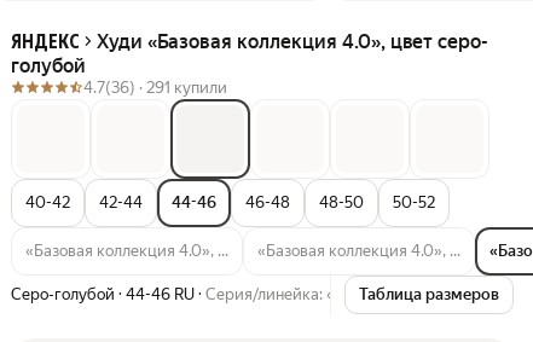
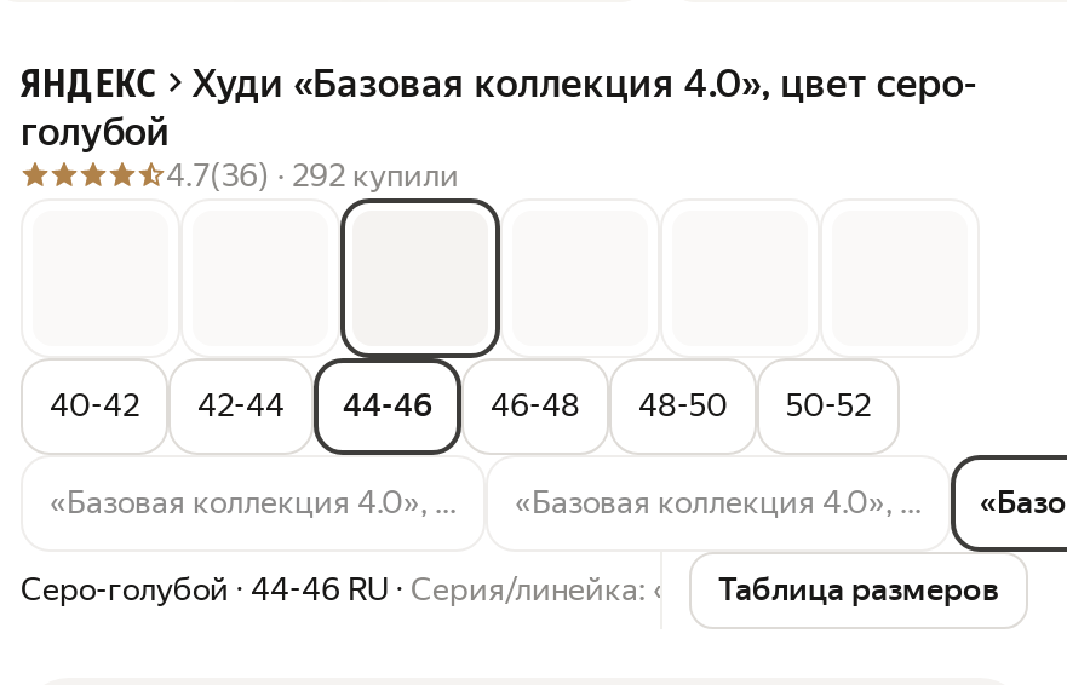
[83,78,227,96] 4.7(36) · 291 купили -> [166,157,459,193] 4.7(36) · 292 купили

